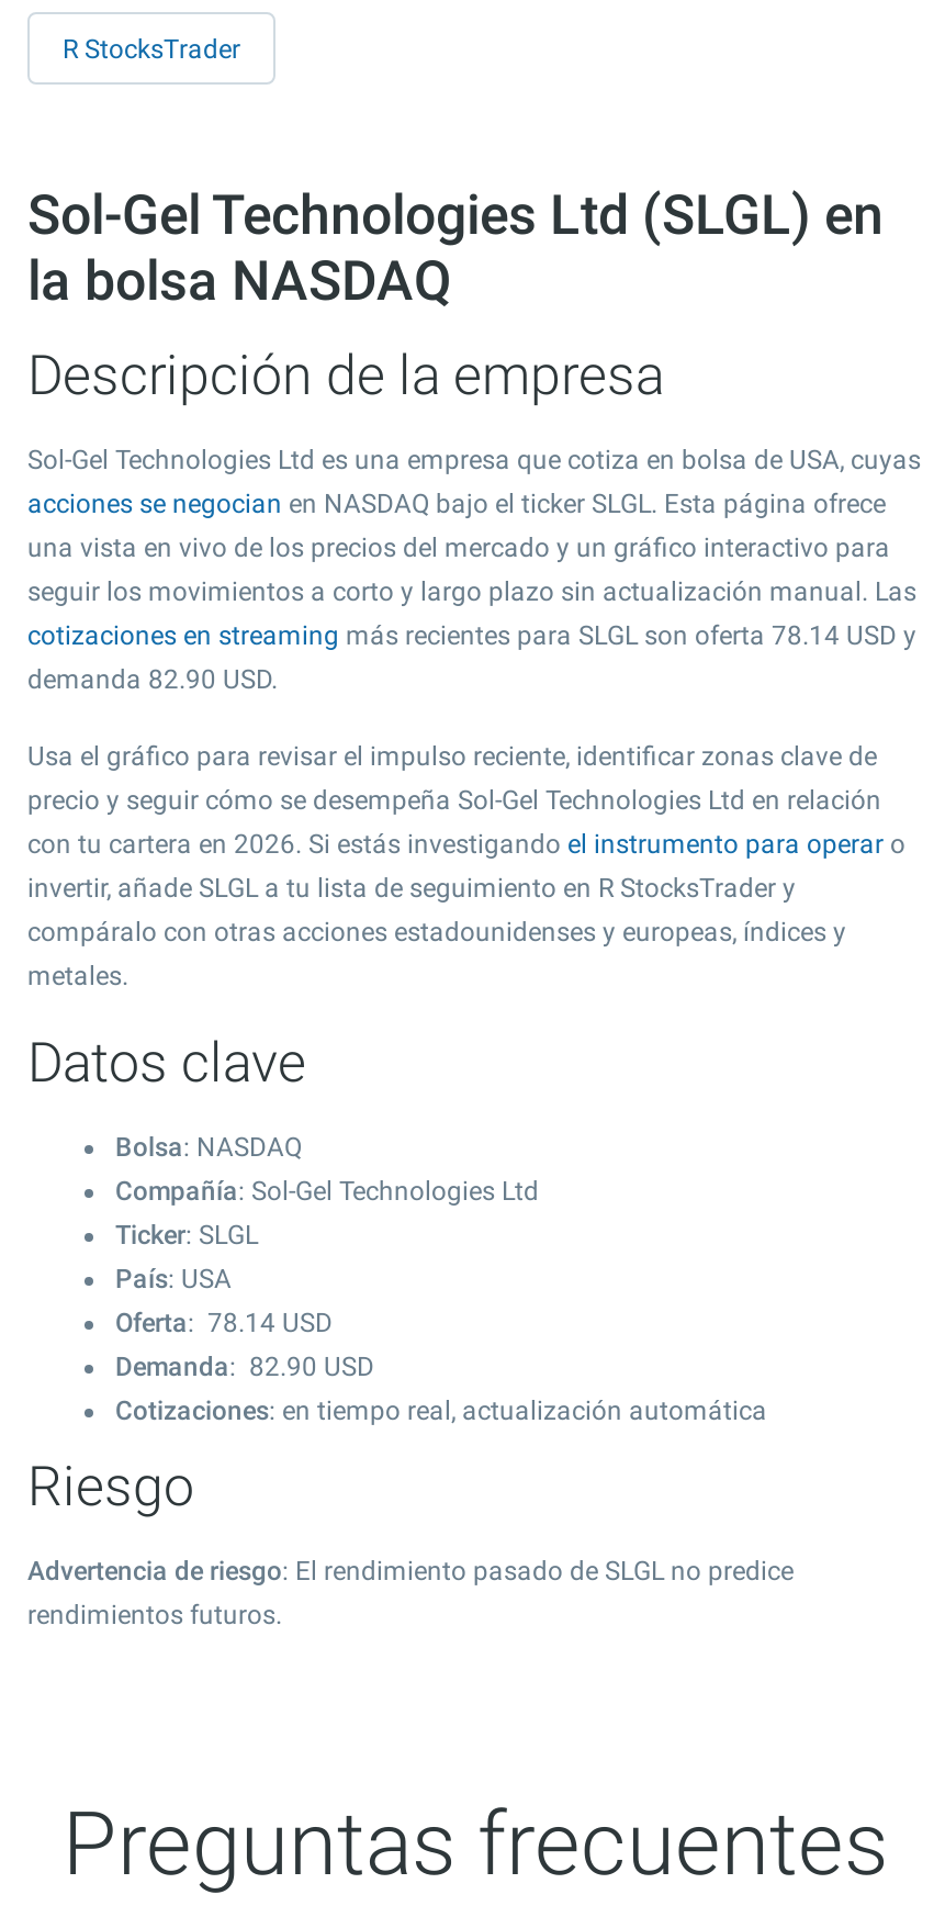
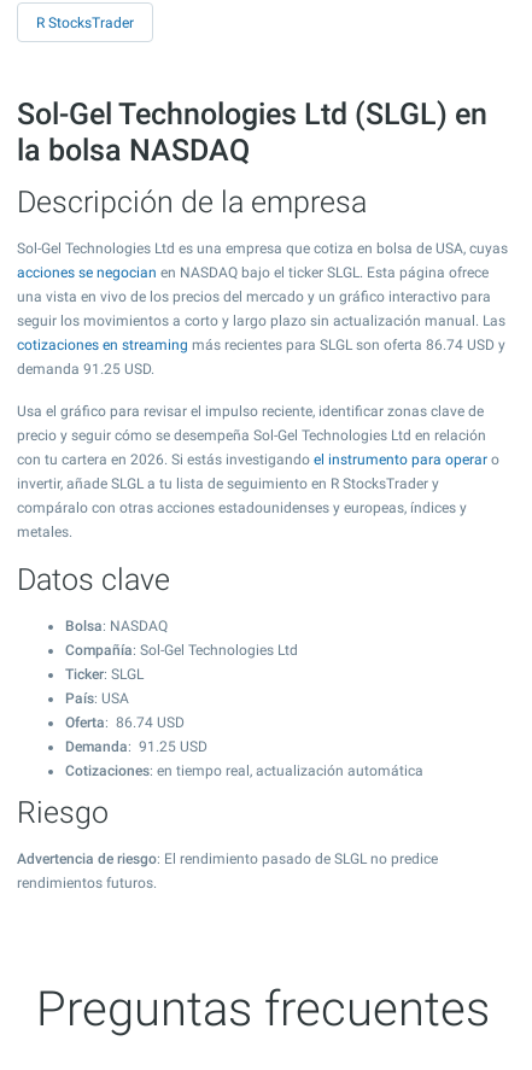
[27,620,916,651] cotizaciones en streaming más recientes para SLGL son oferta 78.14 USD y -> [17,337,505,353] cotizaciones en streaming más recientes para SLGL son oferta 86.74 USD y
[27,664,278,695] demanda 82.90 USD. -> [17,361,154,378] demanda 91.25 USD.
[115,1308,333,1338] Oferta: 78.14 USD -> [65,714,185,731] Oferta: 86.74 USD
[115,1352,374,1382] Demanda: 82.90 USD -> [65,738,207,755] Demanda: 91.25 USD

